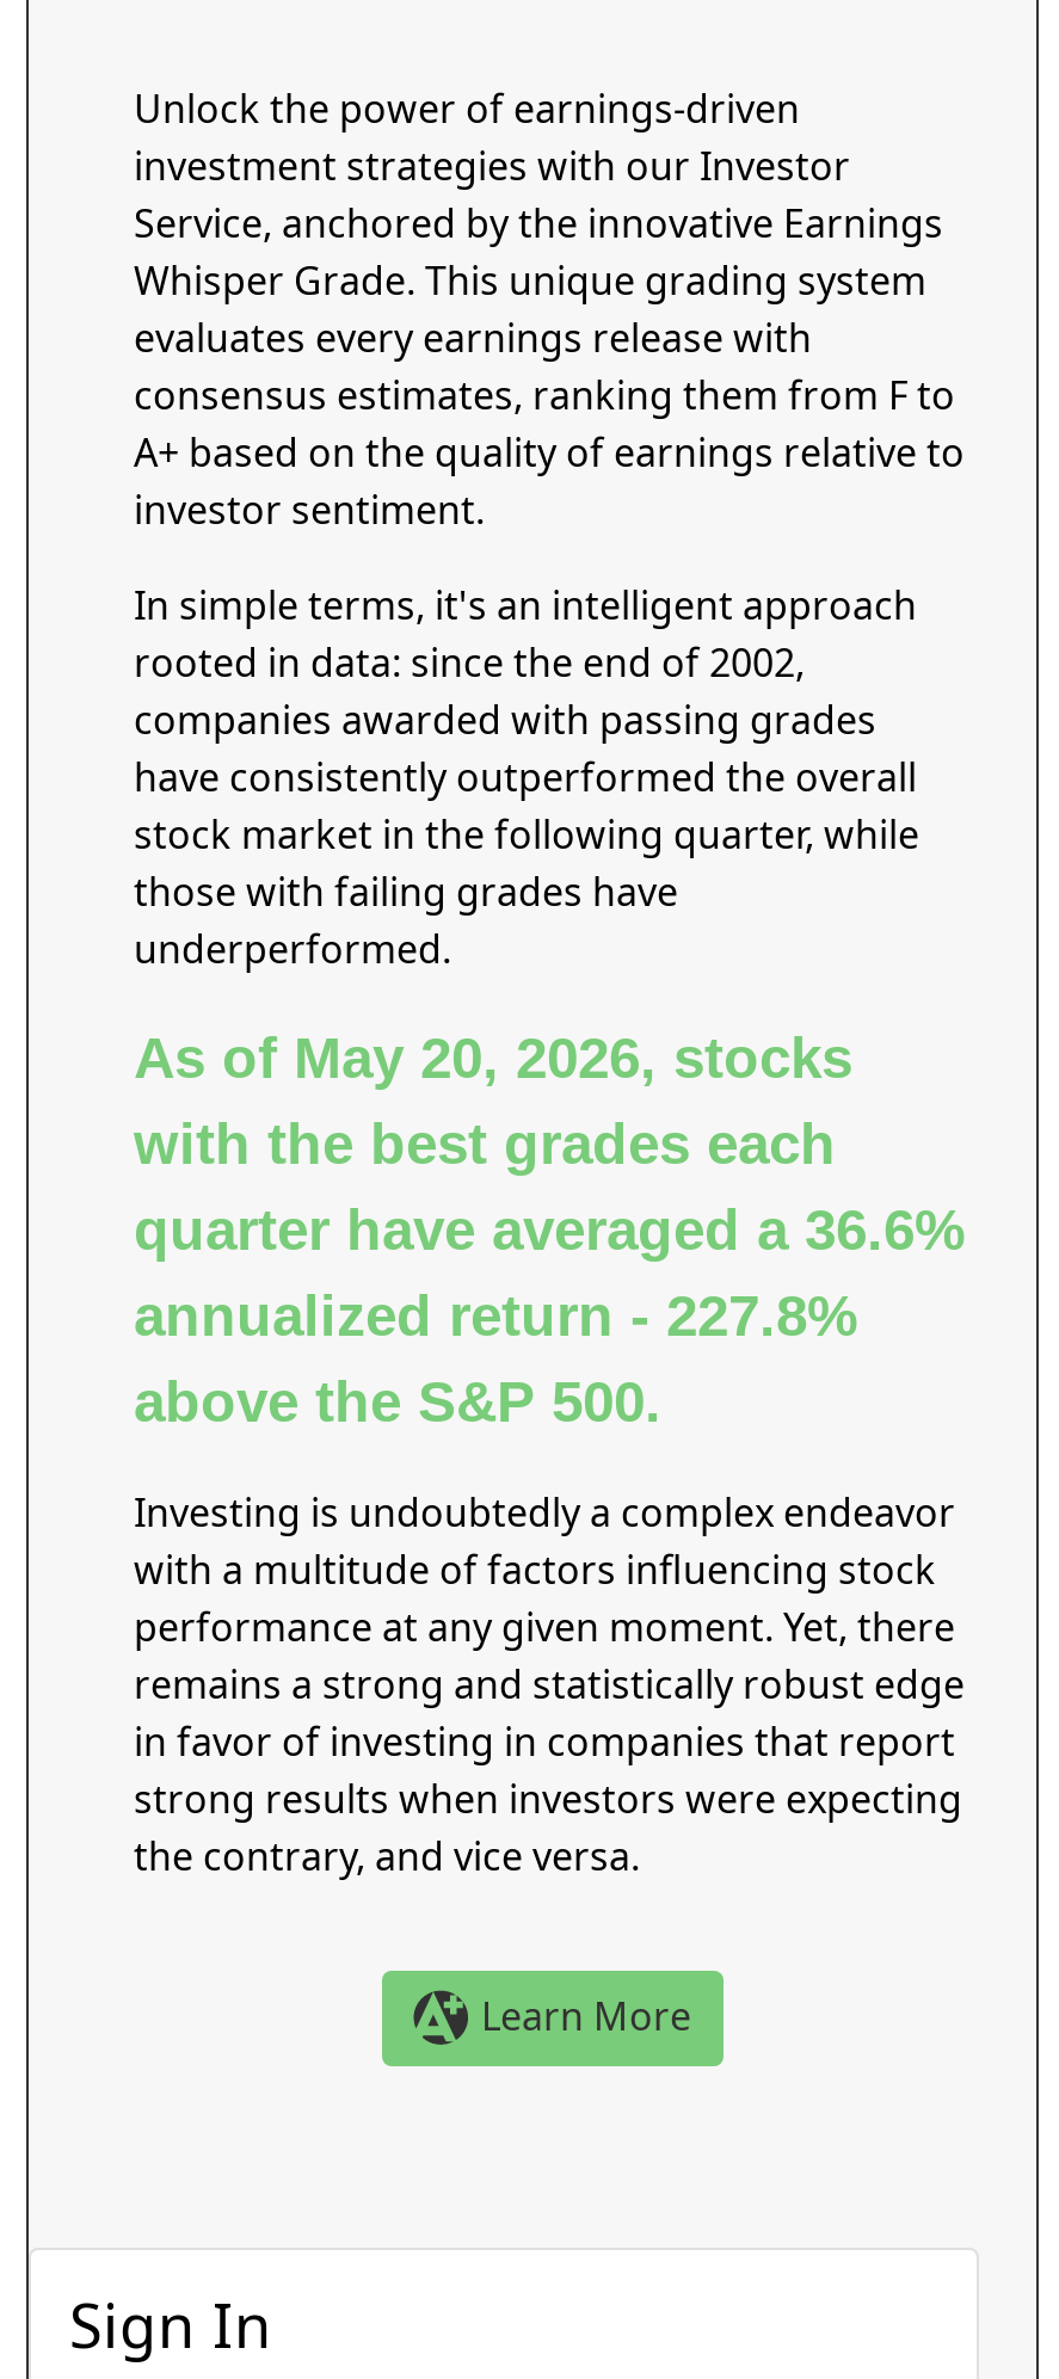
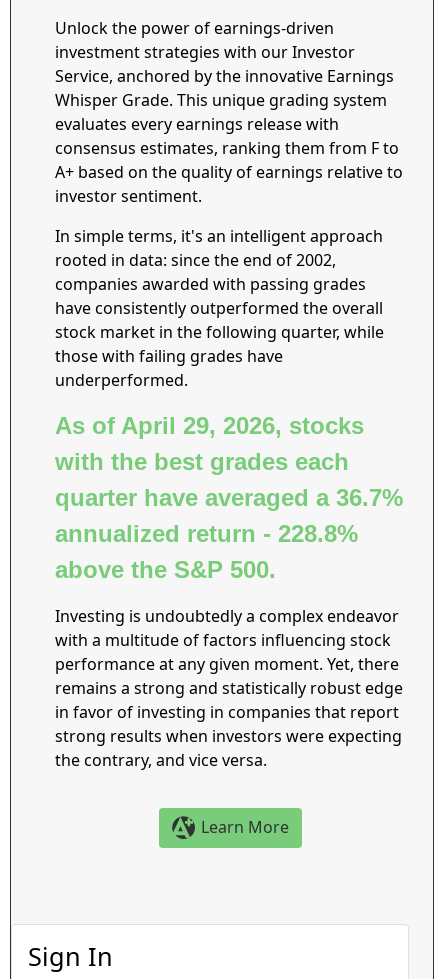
[134,1025,852,1090] As of May 20, 2026, stocks -> [55,412,364,439] As of April 29, 2026, stocks
[134,1197,965,1262] quarter have averaged a 36.6% -> [55,484,403,511] quarter have averaged a 36.7%
[134,1283,857,1348] annualized return - 227.8% -> [55,520,358,547] annualized return - 228.8%

